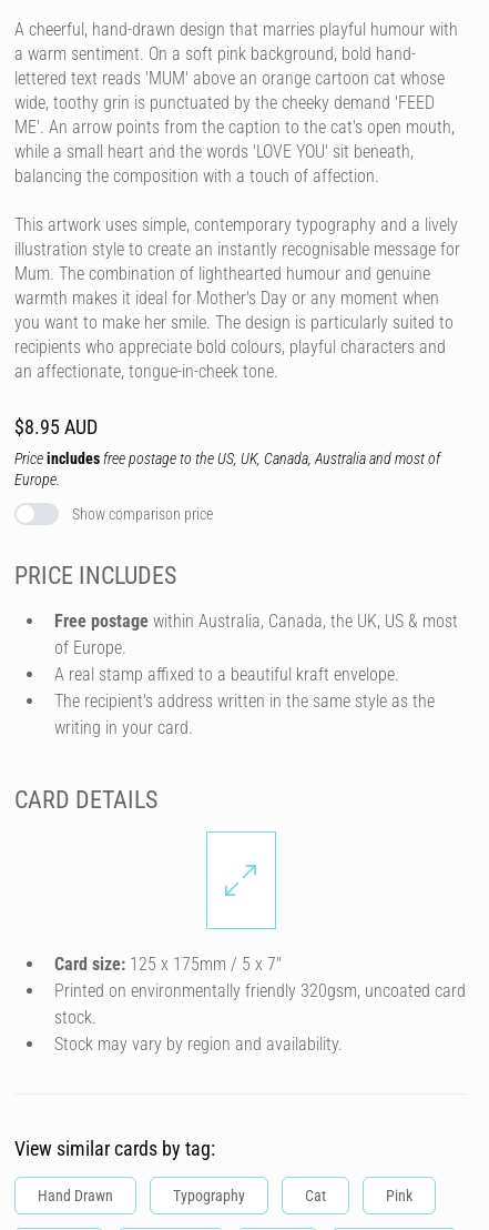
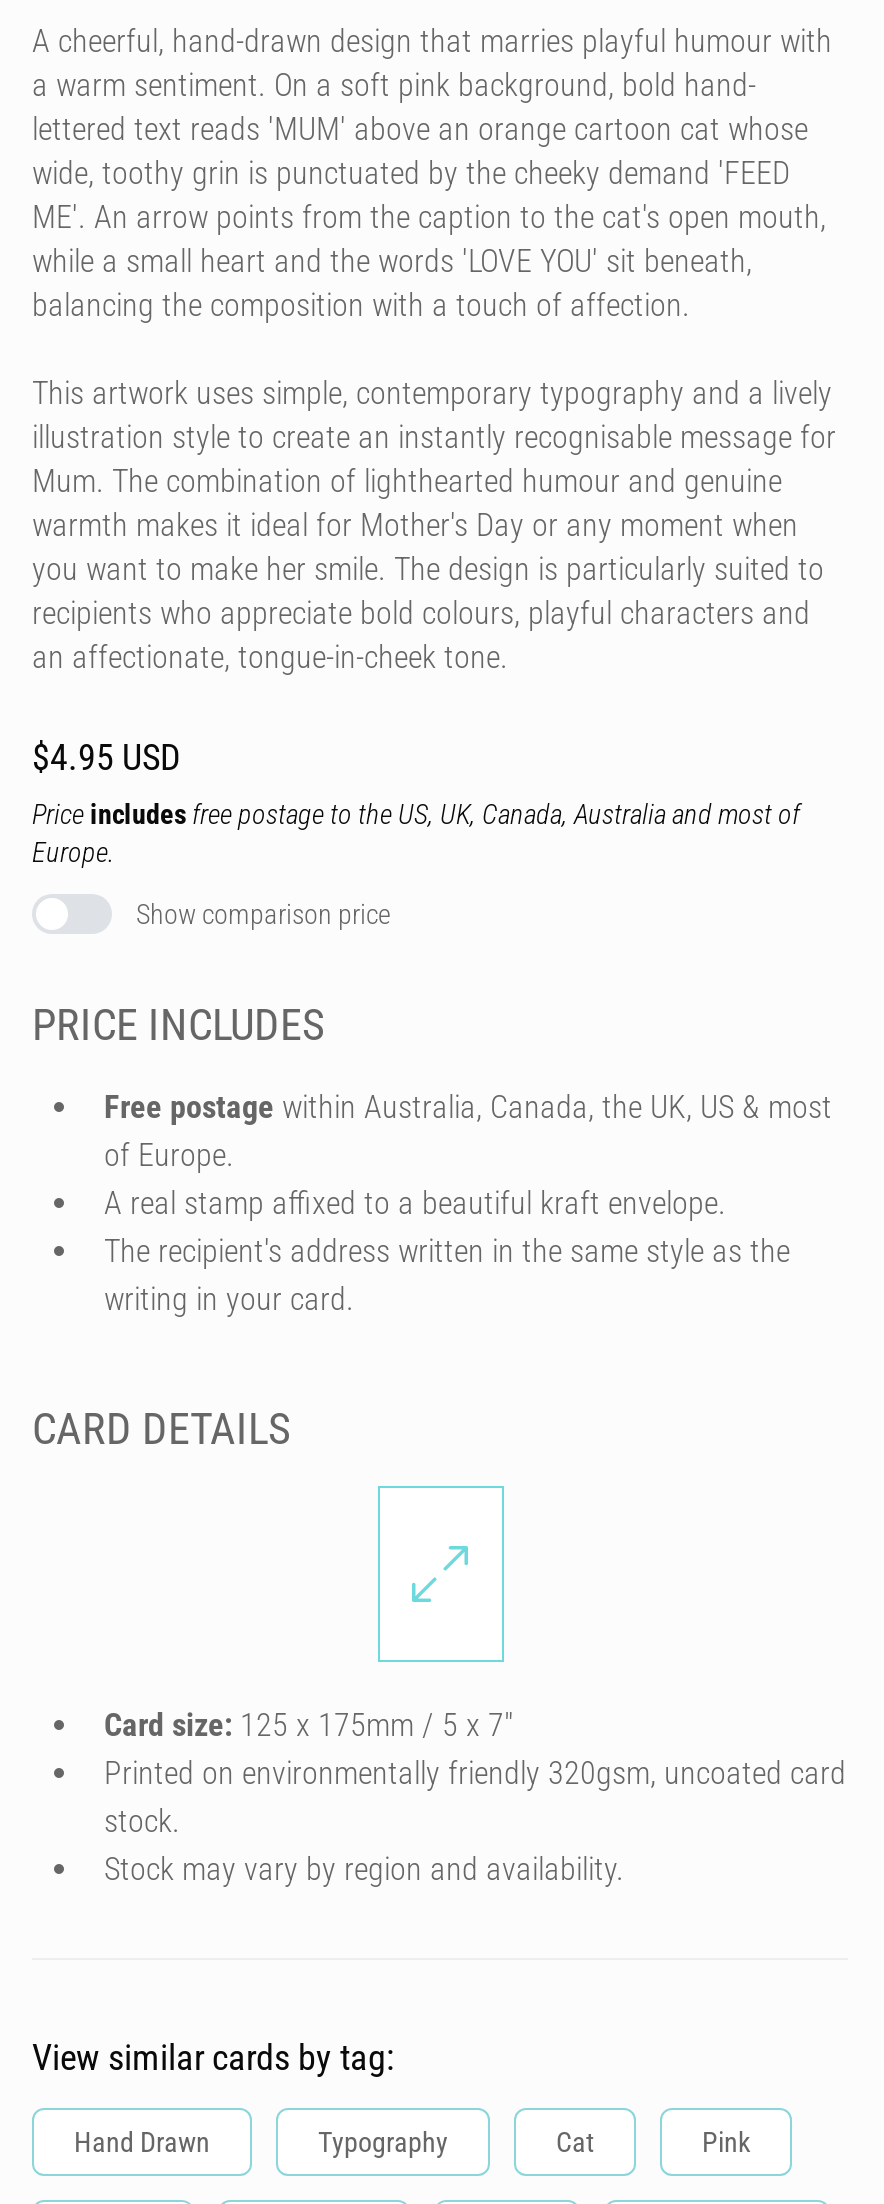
[14,415,98,438] $8.95 AUD -> [32,736,180,778] $4.95 USD

